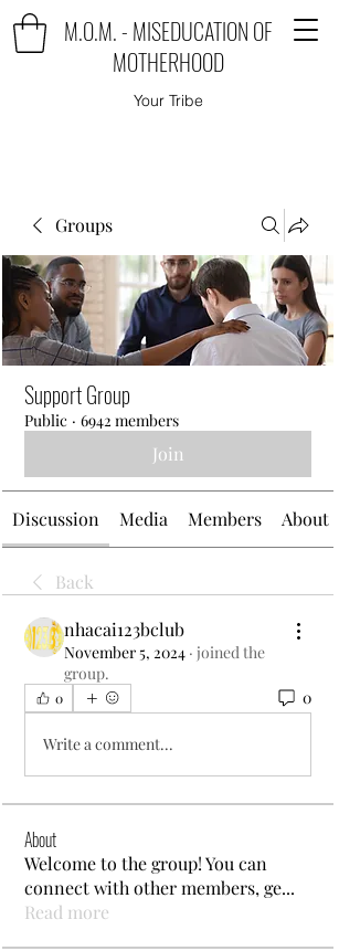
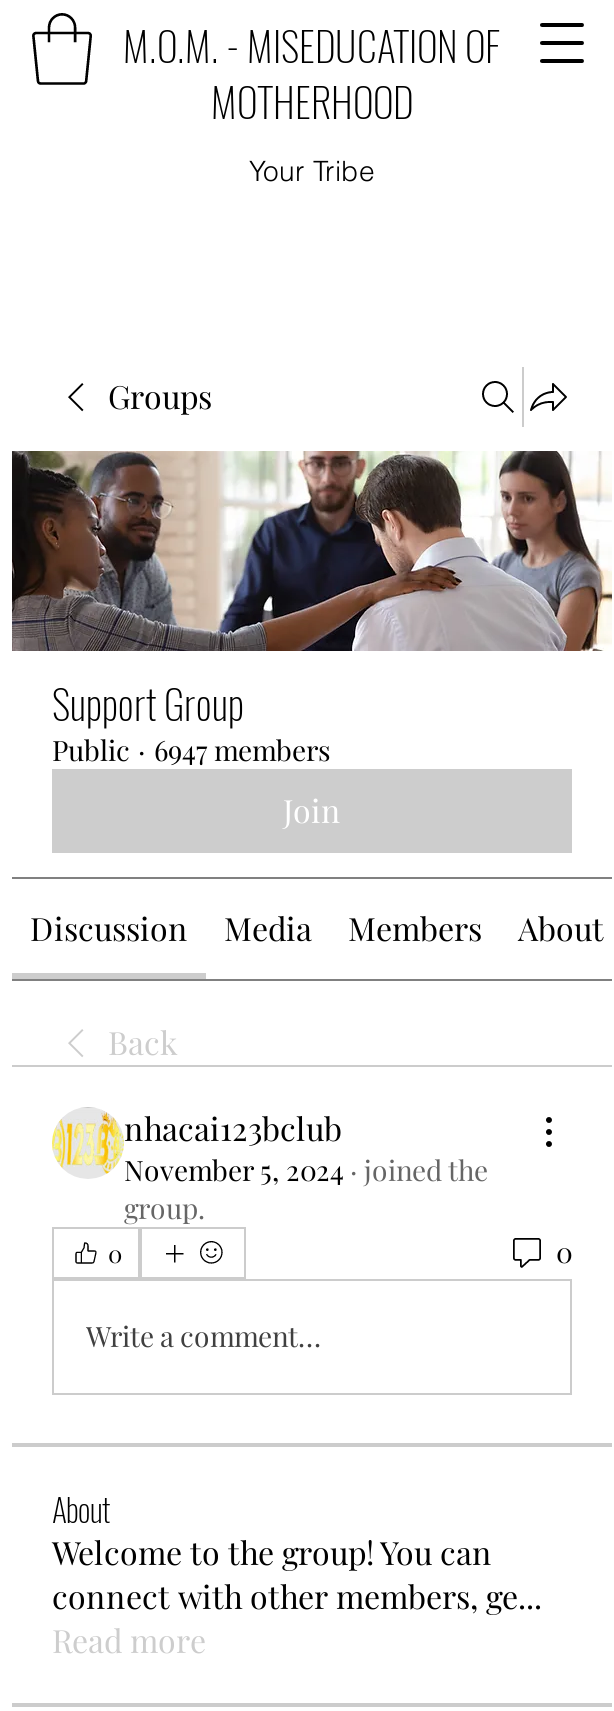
[24,409,179,430] Public · 6942 members -> [52,730,330,768] Public · 6947 members

